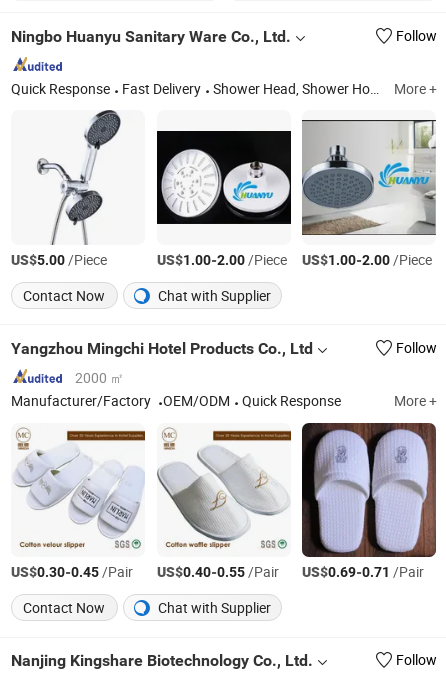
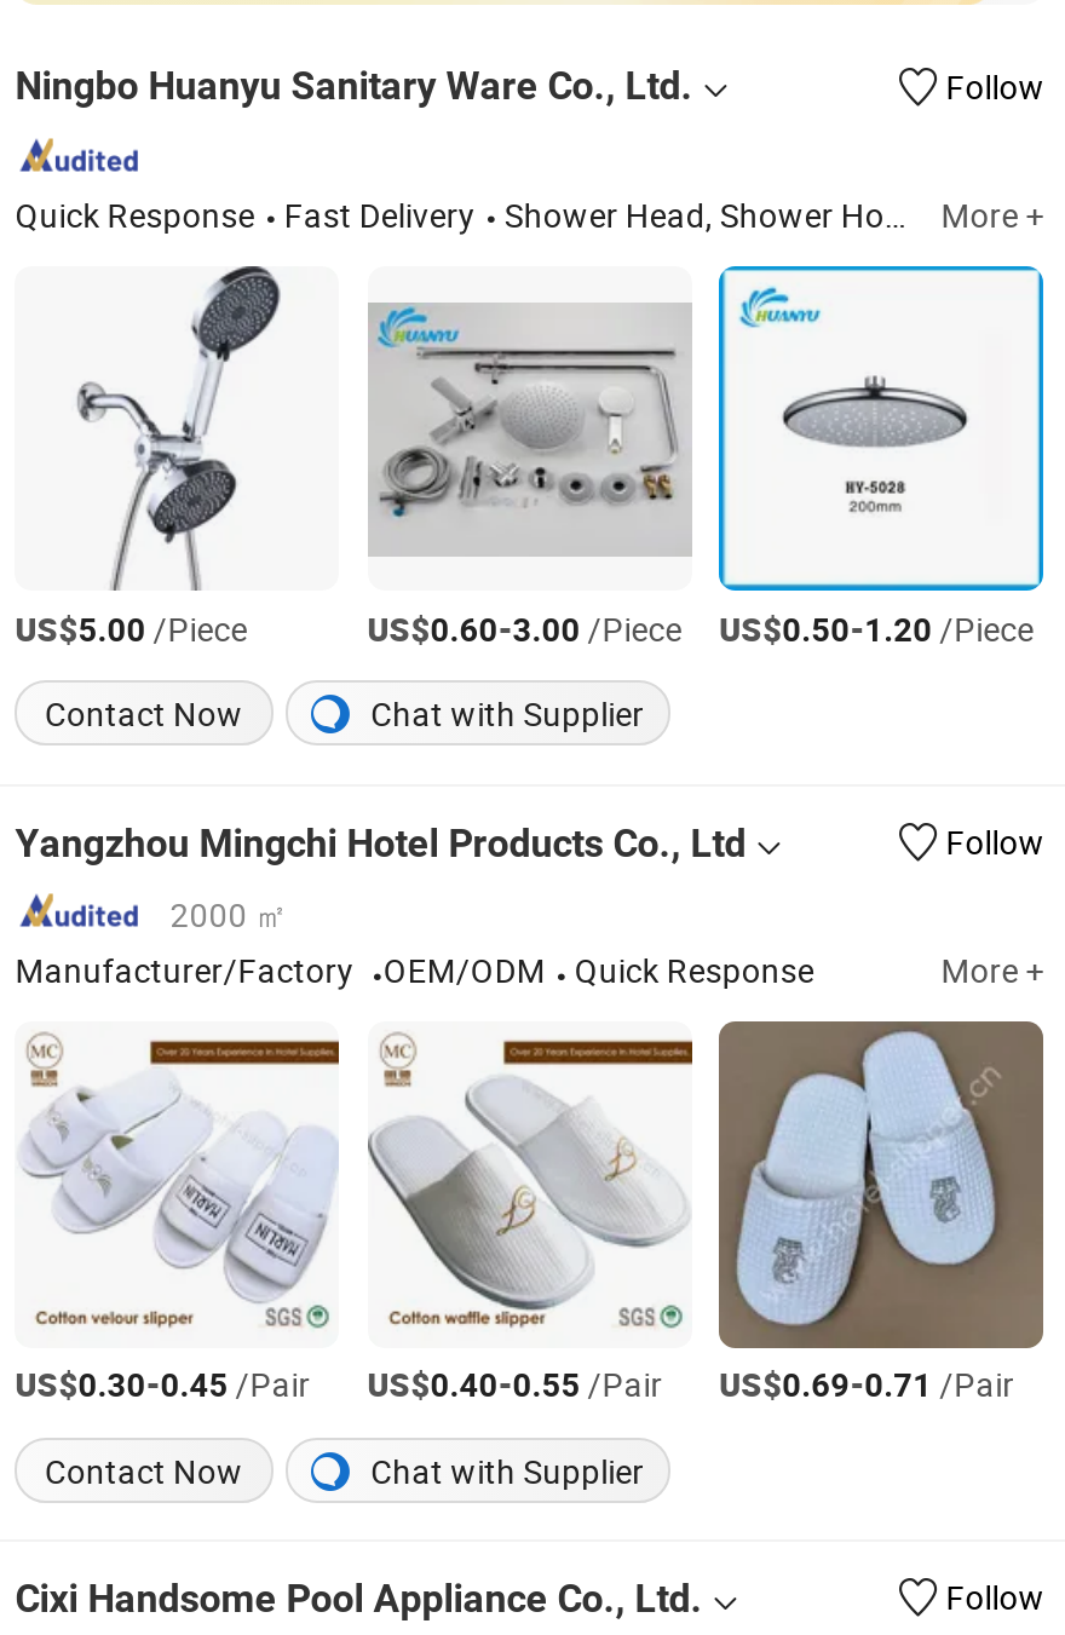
[301,110,437,269] [image] | US$1.00-2.00 /Piece -> [716,264,1046,652] [image] | US$0.50-1.20 /Piece
[156,126,292,269] [image] | US$1.00-2.00 /Piece -> [367,303,692,652] [image] | US$0.60-3.00 /Piece
[301,424,435,556] [image] -> [716,1019,1043,1351] [image]
[11,651,313,670] Nanjing Kingshare Biotechnology Co., Ltd. -> [15,1576,703,1622] Cixi Handsome Pool Appliance Co., Ltd.

